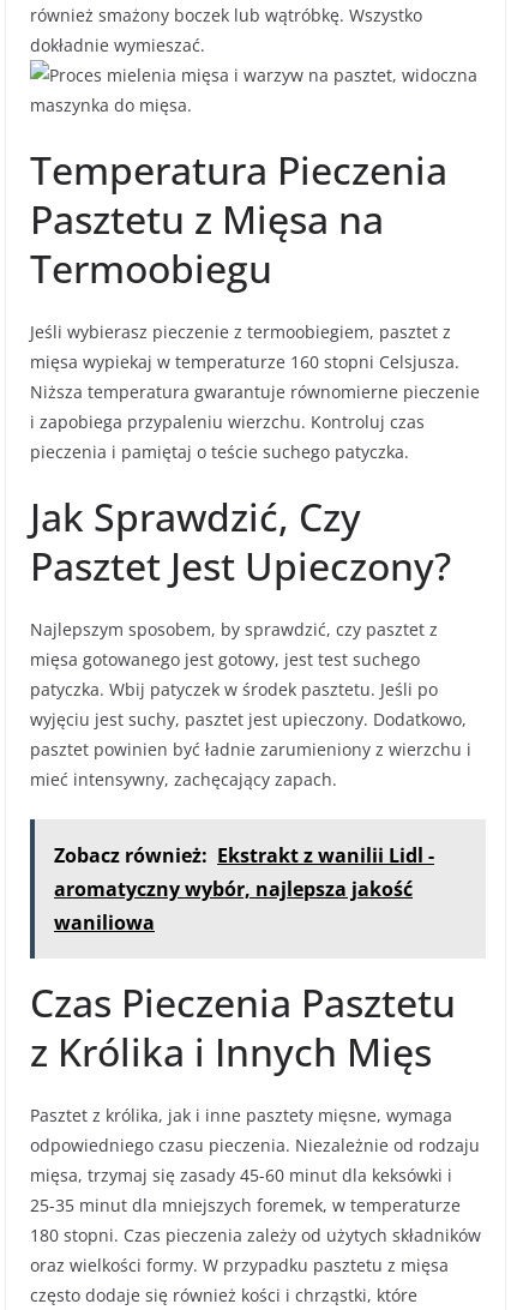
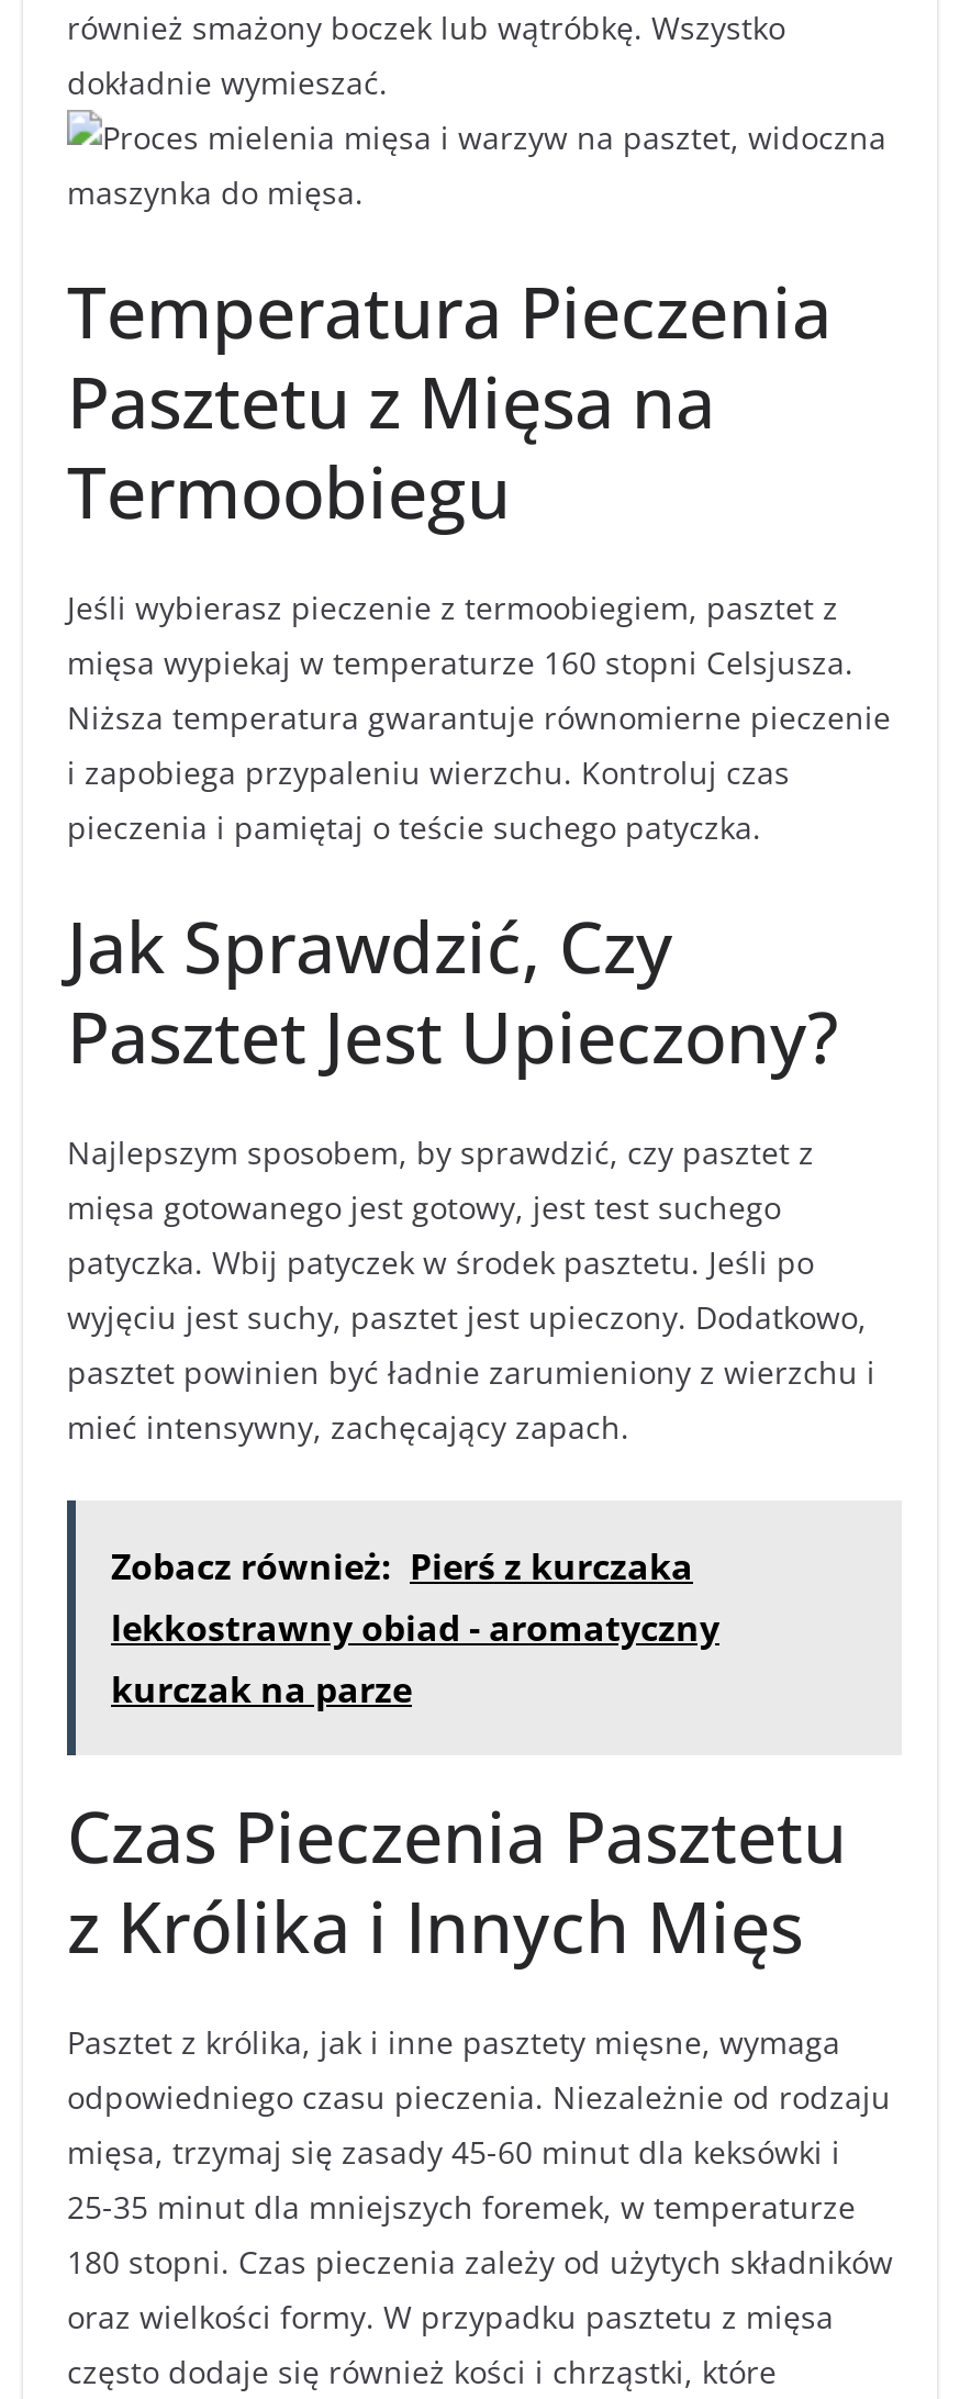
[54,842,434,935] Zobacz również: Ekstrakt z wanilii Lidl - | aromatyczny wybór, najlepsza jakość | waniliowa -> [111,1542,719,1713] Zobacz również: Pierś z kurczaka | lekkostrawny obiad - aromatyczny | kurczak na parze

